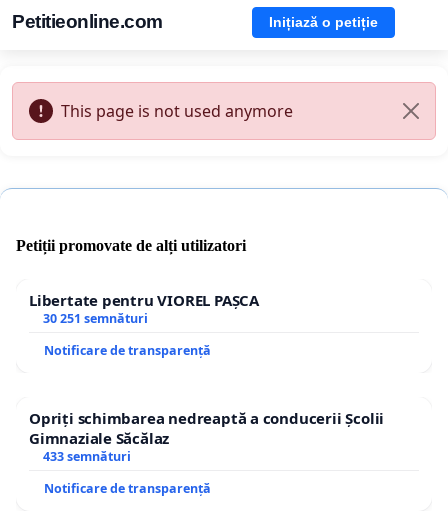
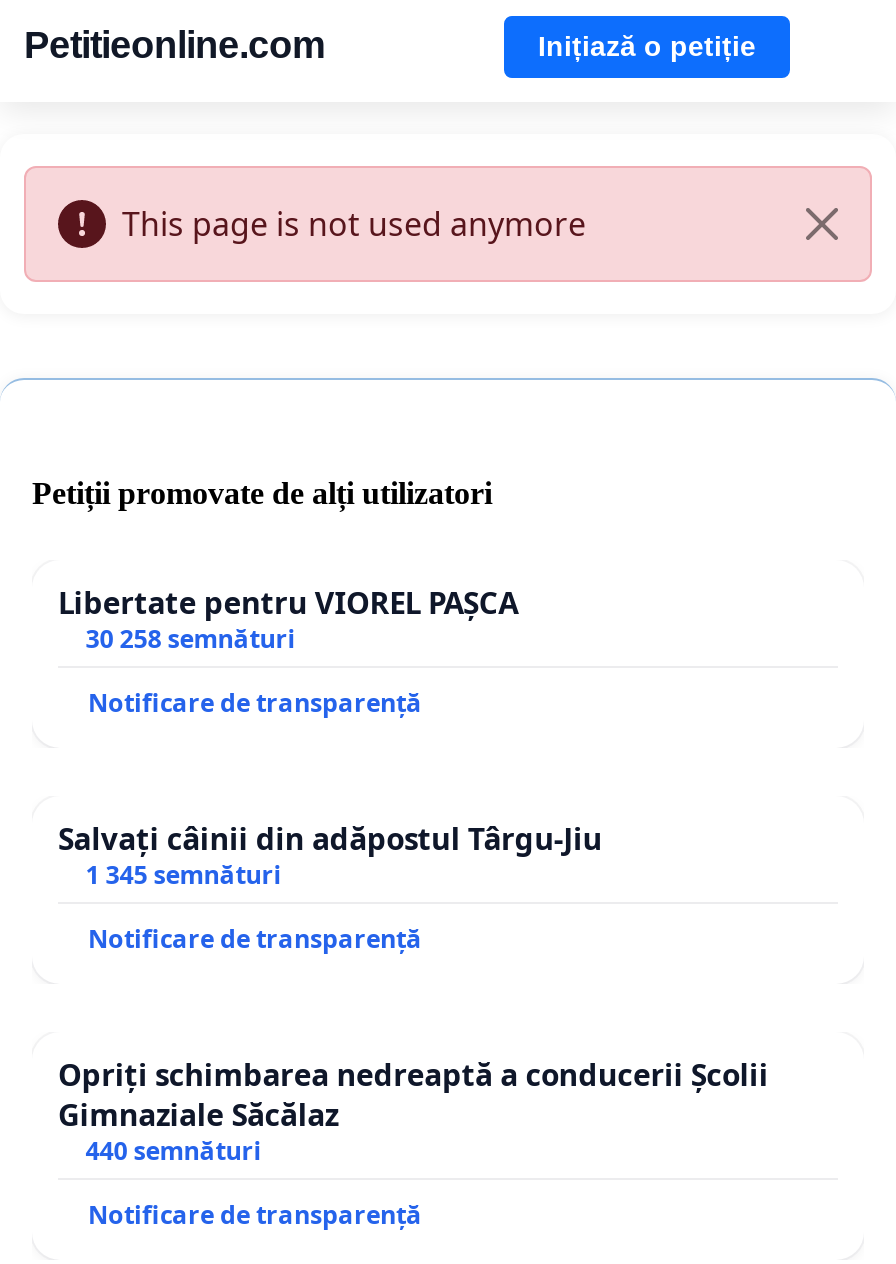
[43,310,148,327] 30 251 semnături -> [58,623,602,893] 30 258 semnături | Notificare de transparență | Salvați câinii din adăpostul Târgu-Jiu | 1 345 semnături
[43,448,131,465] 433 semnături -> [86,1135,262,1169] 440 semnături

